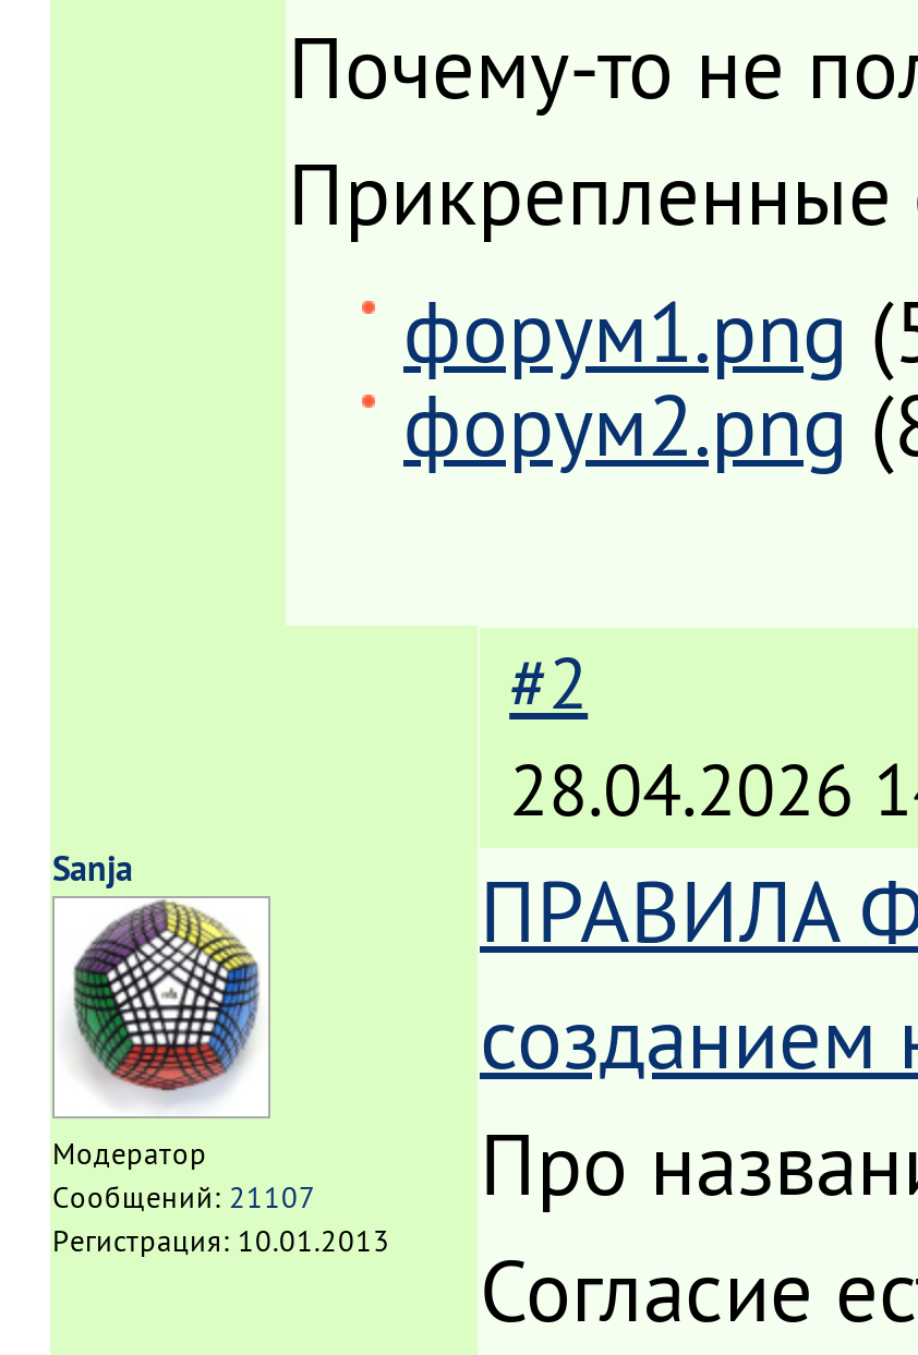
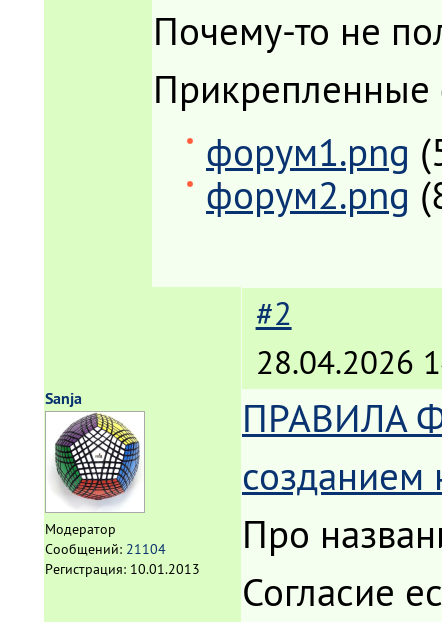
[52,1177,314,1217] Сообщений: 21107 -> [45,540,166,558] Сообщений: 21104

